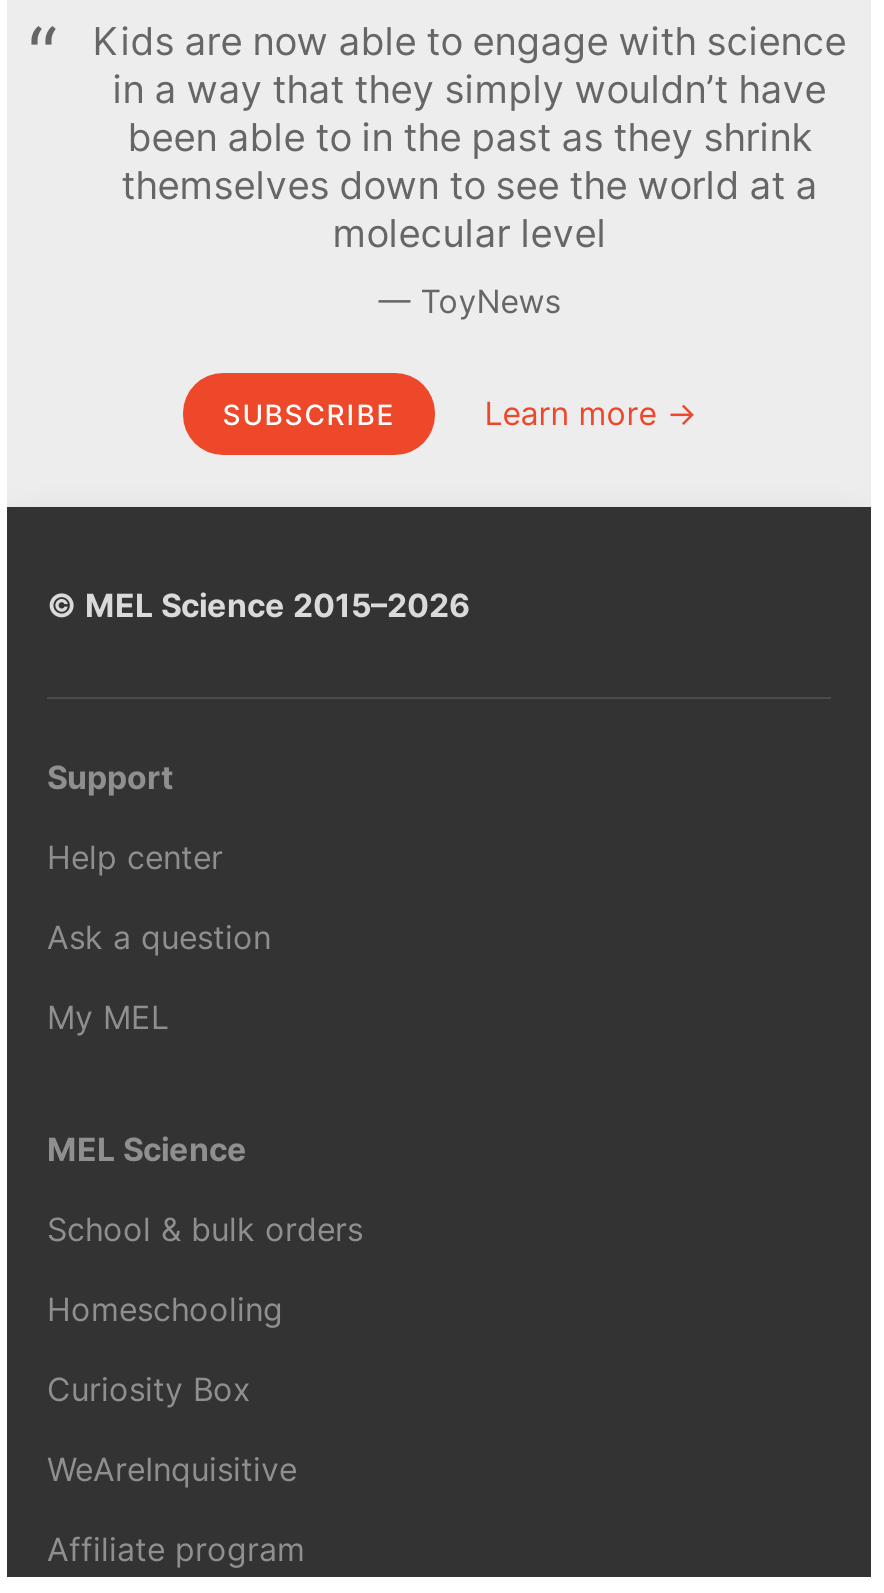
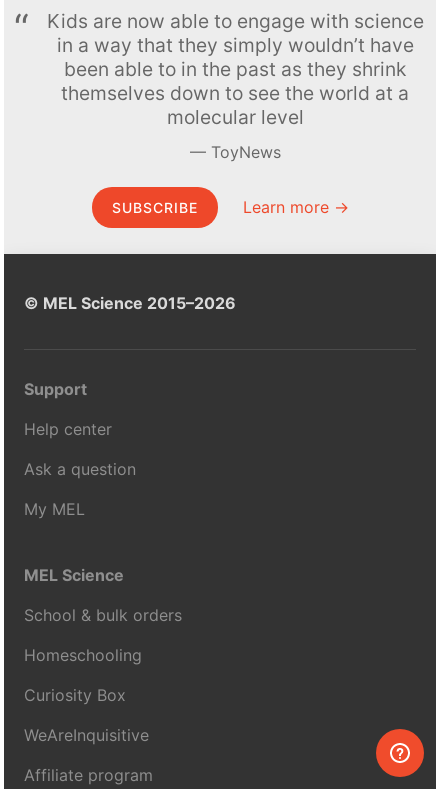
none -> [375,728,425,778] [image]

